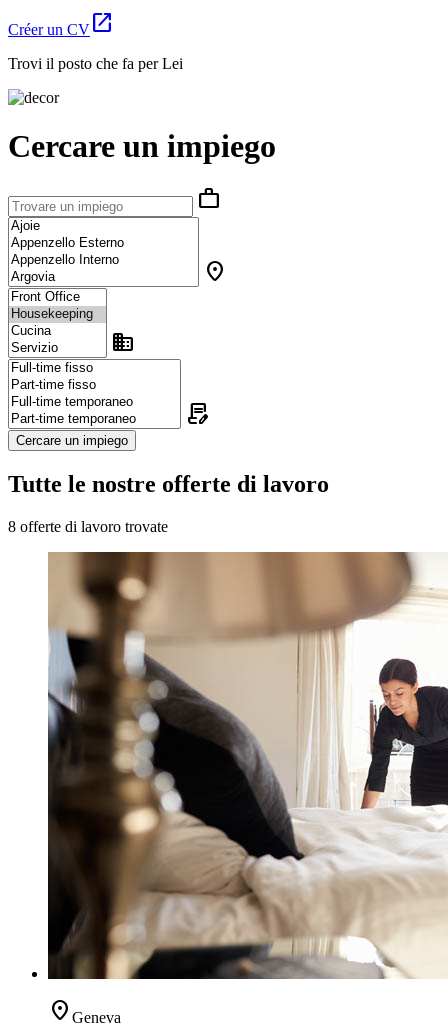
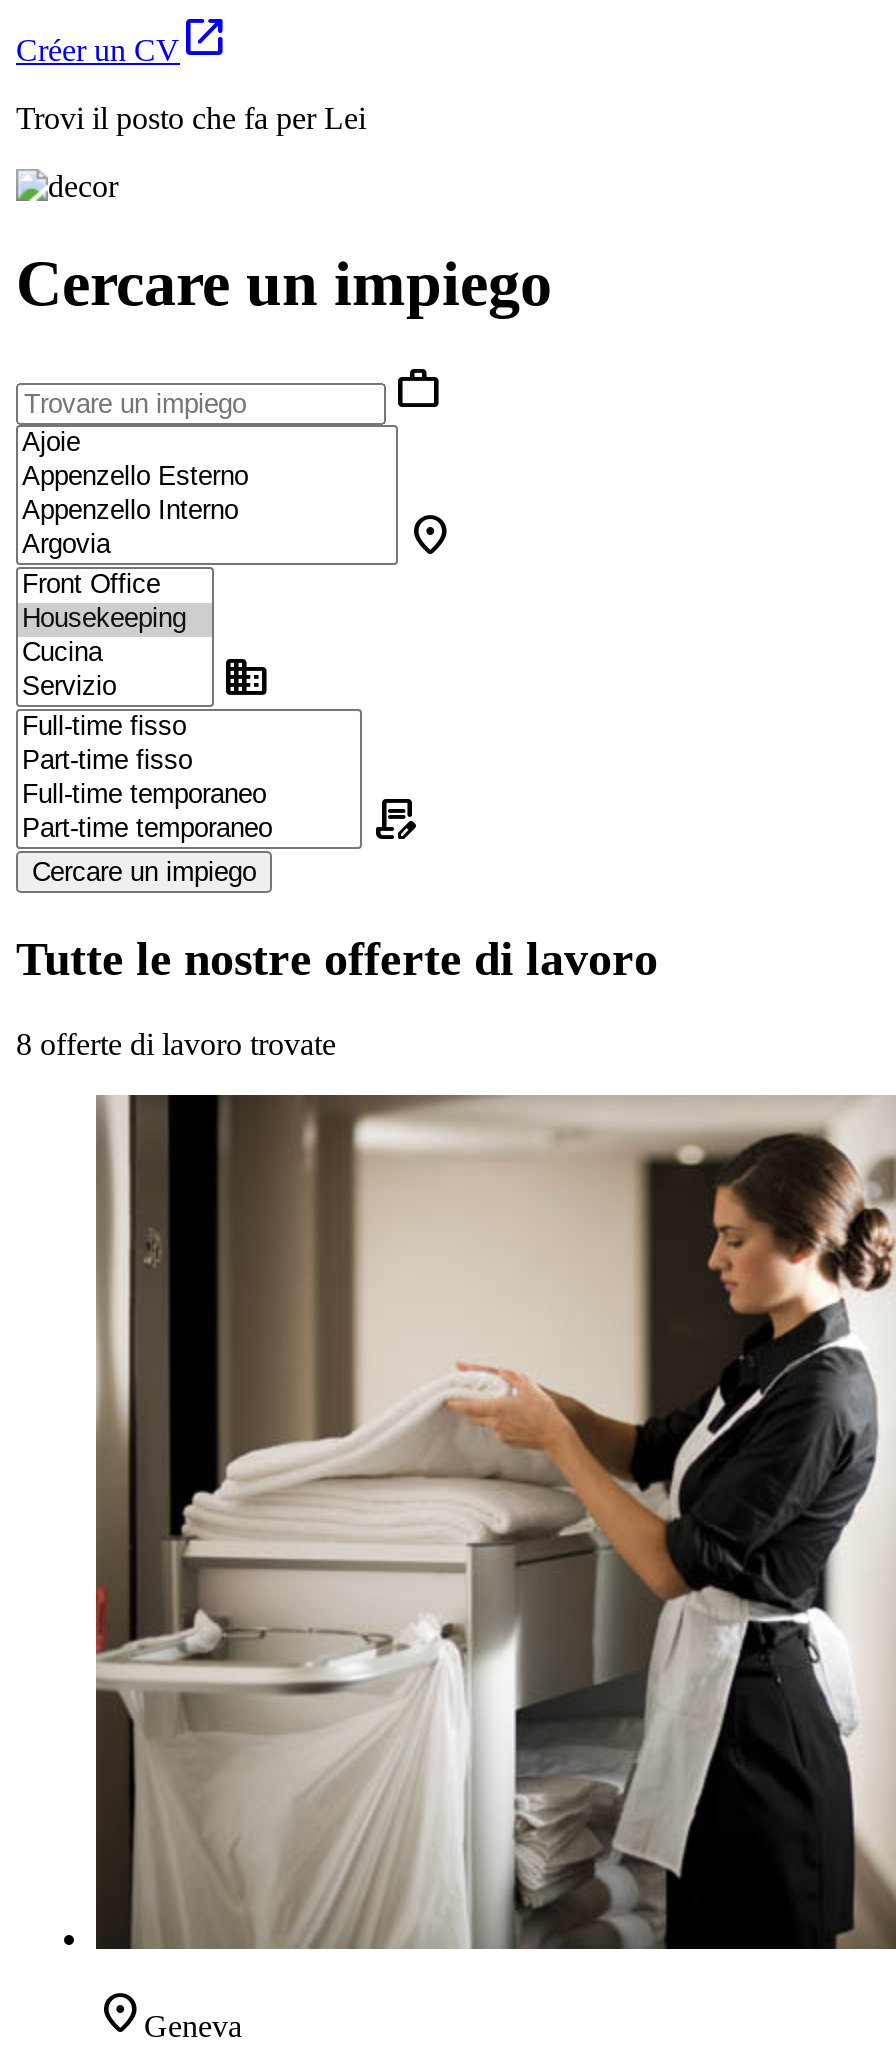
[47,552,445,980] [image] -> [94,1095,890,1951] [image]

